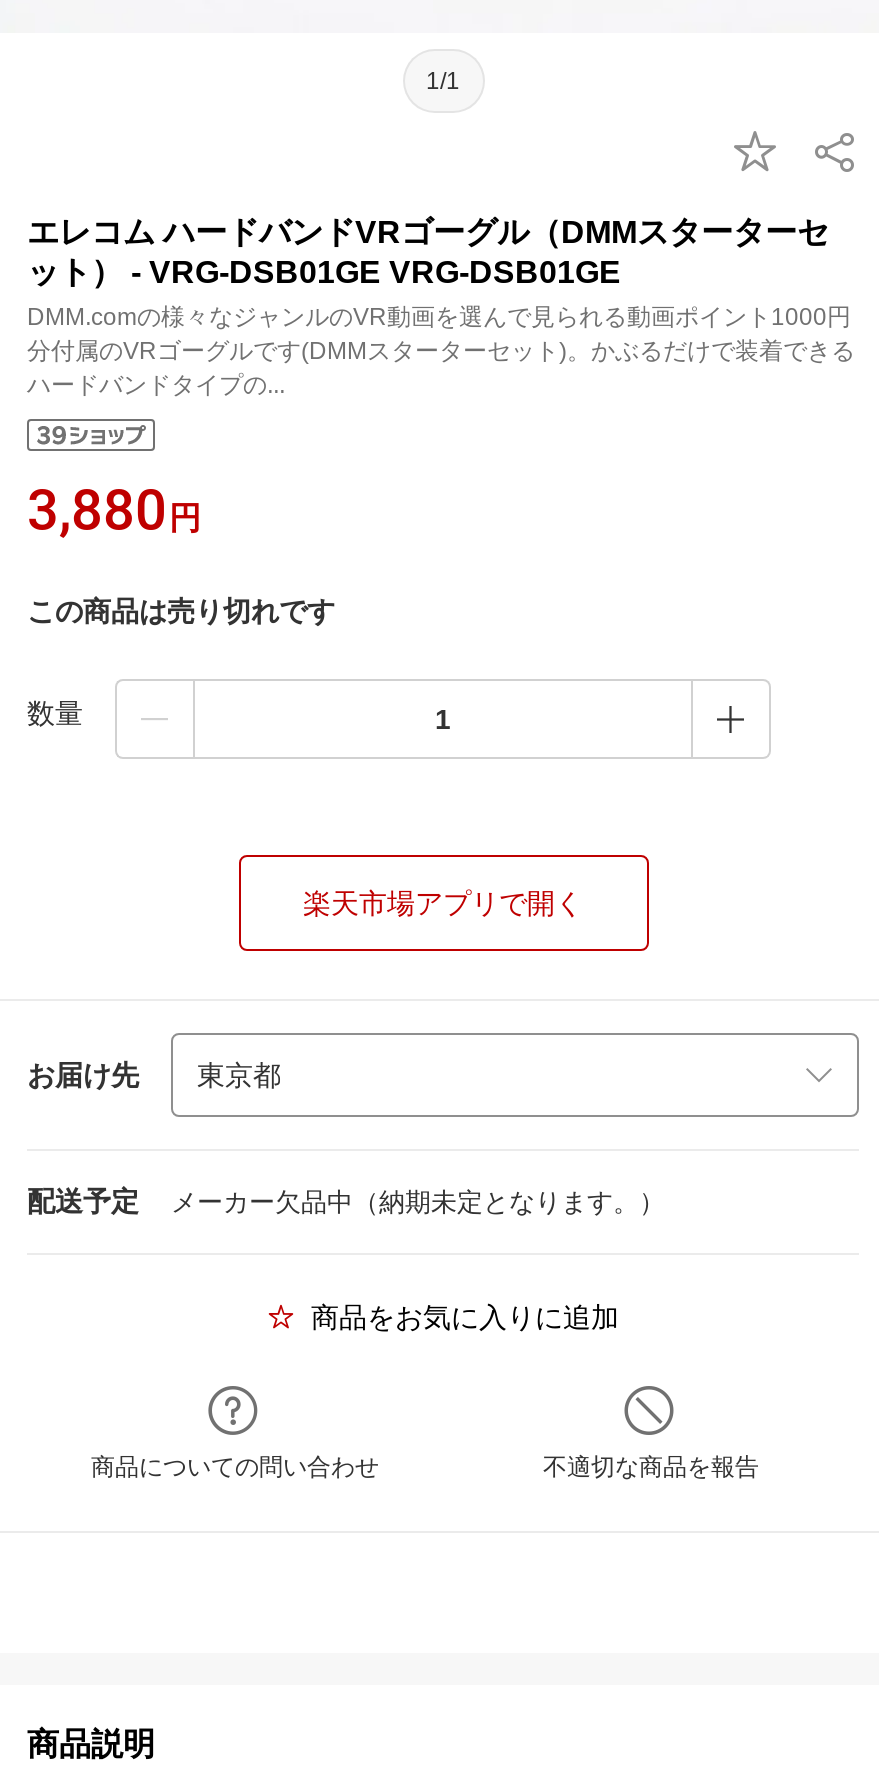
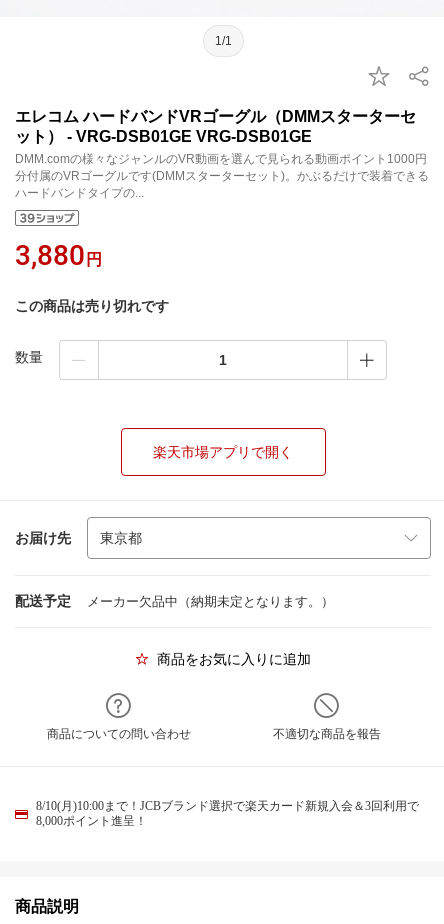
none -> [36,799,419,828] 8/10(月)10:00まで！JCBブランド選択で楽天カード新規入会＆3回利用で | 8,000ポイント進呈！

